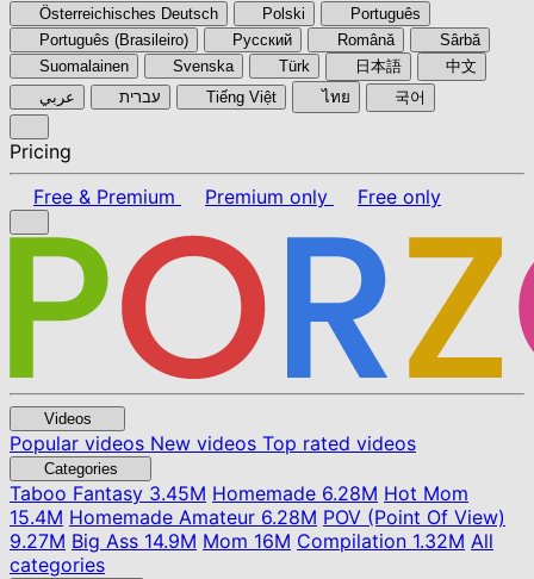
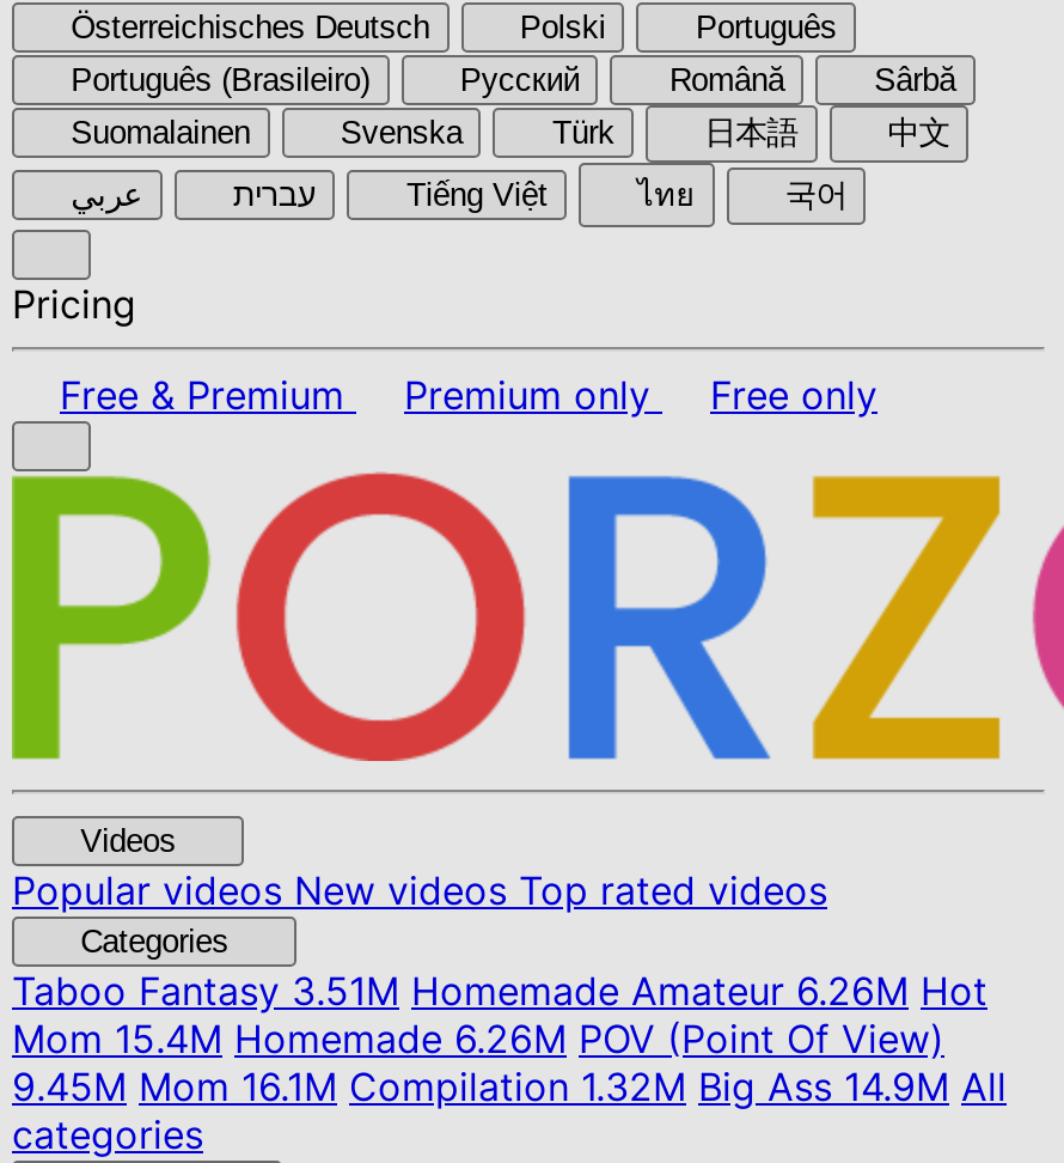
[10,481,468,505] Taboo Fantasy3.45M Homemade 6.28M Hot Mom -> [12,967,987,1015] Taboo Fantasy3.51M Homemade Amateur 6.26M Hot
[10,505,505,529] 15.4M Homemade Amateur 6.28M POV (Point Of View) -> [12,1015,944,1062] Mom 15.4M Homemade 6.26M POV (Point Of View)
[10,529,493,553] 9.27M Big Ass 14.9M Mom 16M Compilation 1.32M All -> [12,1062,1007,1110] 9.45M Mom 16.1M Compilation 1.32M Big Ass 14.9M All

